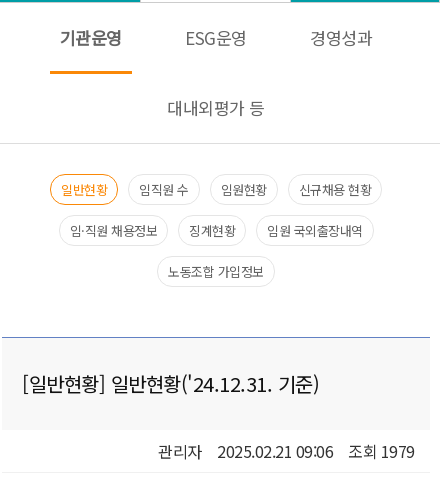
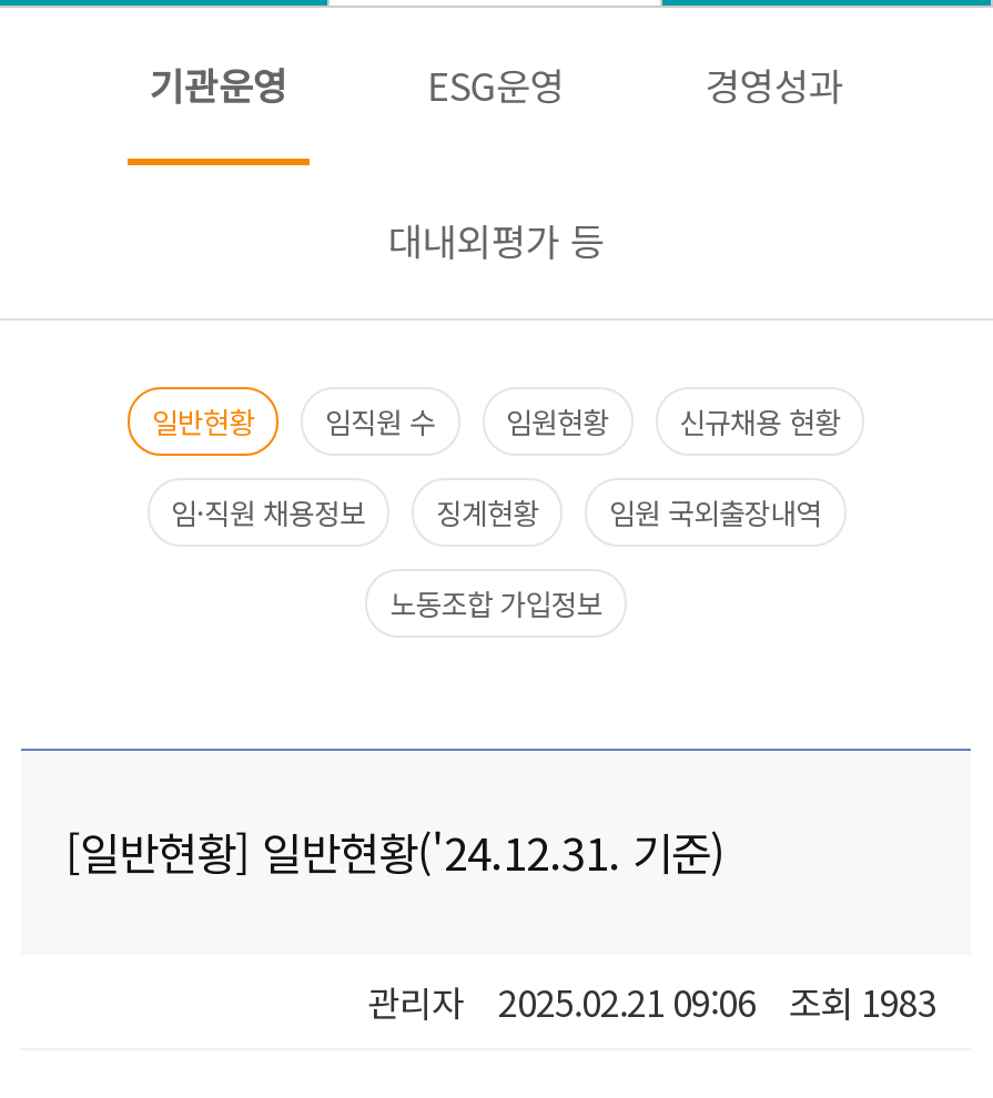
[158,439,414,463] 관리자 2025.02.21 09:06 조회 1979 -> [367,975,936,1028] 관리자 2025.02.21 09:06 조회 1983

